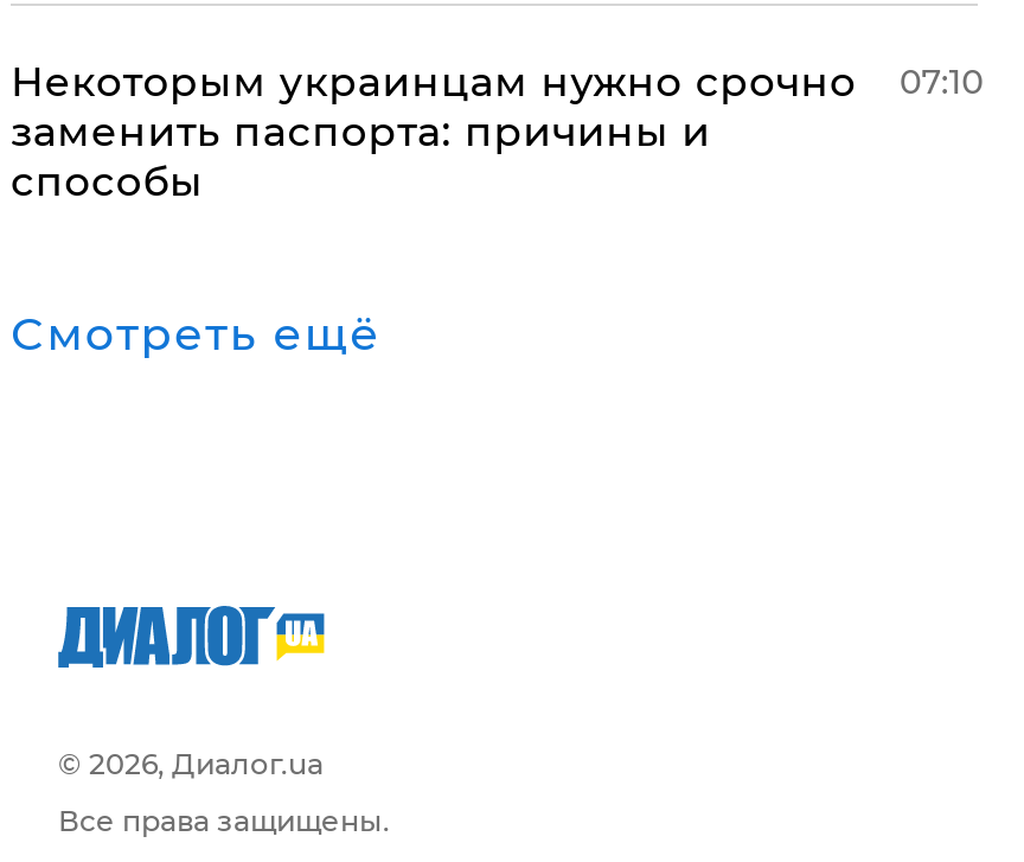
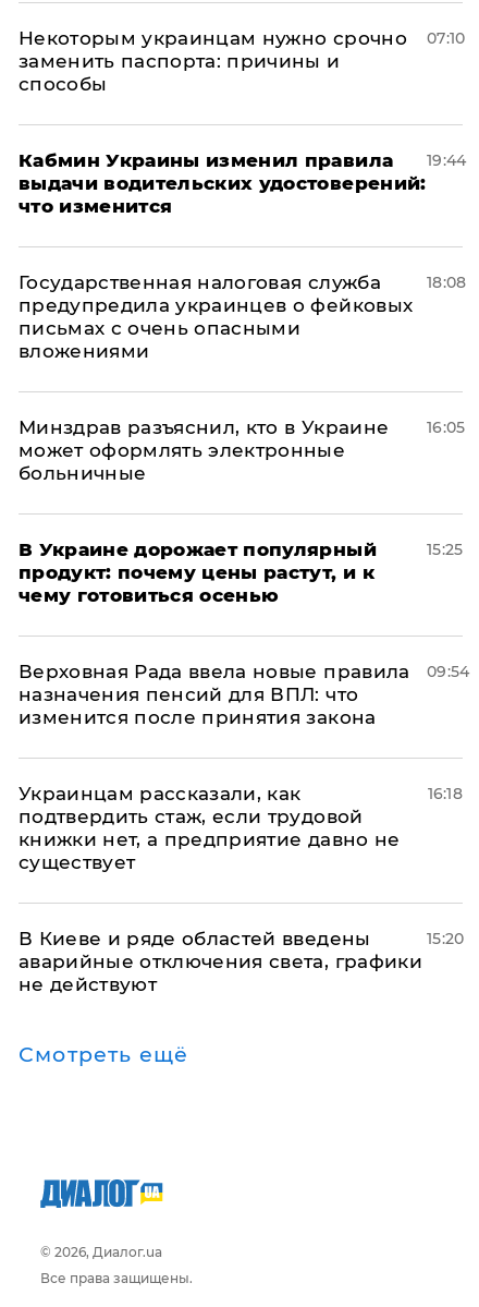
none -> [19,149,426,217] Кабмин Украины изменил правила | выдачи водительских удостоверений: | что изменится
none -> [19,271,413,362] Государственная налоговая служба | предупредила украинцев о фейковых | письмах с очень опасными | вложениями
none -> [19,416,389,484] Минздрав разъяснил, кто в Украине | может оформлять электронные | больничные
none -> [19,538,377,606] В Украине дорожает популярный | продукт: почему цены растут, и к | чему готовиться осенью
none -> [19,660,410,728] Верховная Рада ввела новые правила | назначения пенсий для ВПЛ: что | изменится после принятия закона
none -> [19,782,400,873] Украинцам рассказали, как | подтвердить стаж, если трудовой | книжки нет, а предприятие давно не | существует
none -> [19,927,422,995] В Киеве и ряде областей введены | аварийные отключения света, графики | не действуют
none -> [427,150,466,170] 19:44
none -> [427,272,466,292] 18:08
none -> [427,417,465,437] 16:05
none -> [427,539,463,559] 15:25
none -> [427,661,470,681] 09:54
none -> [427,928,464,948] 15:20
none -> [427,783,463,803] 16:18

